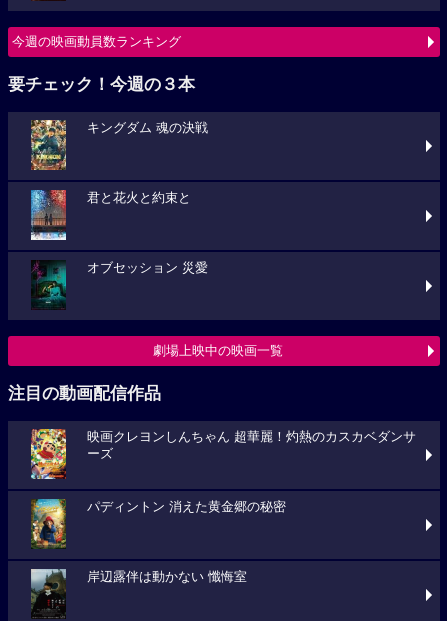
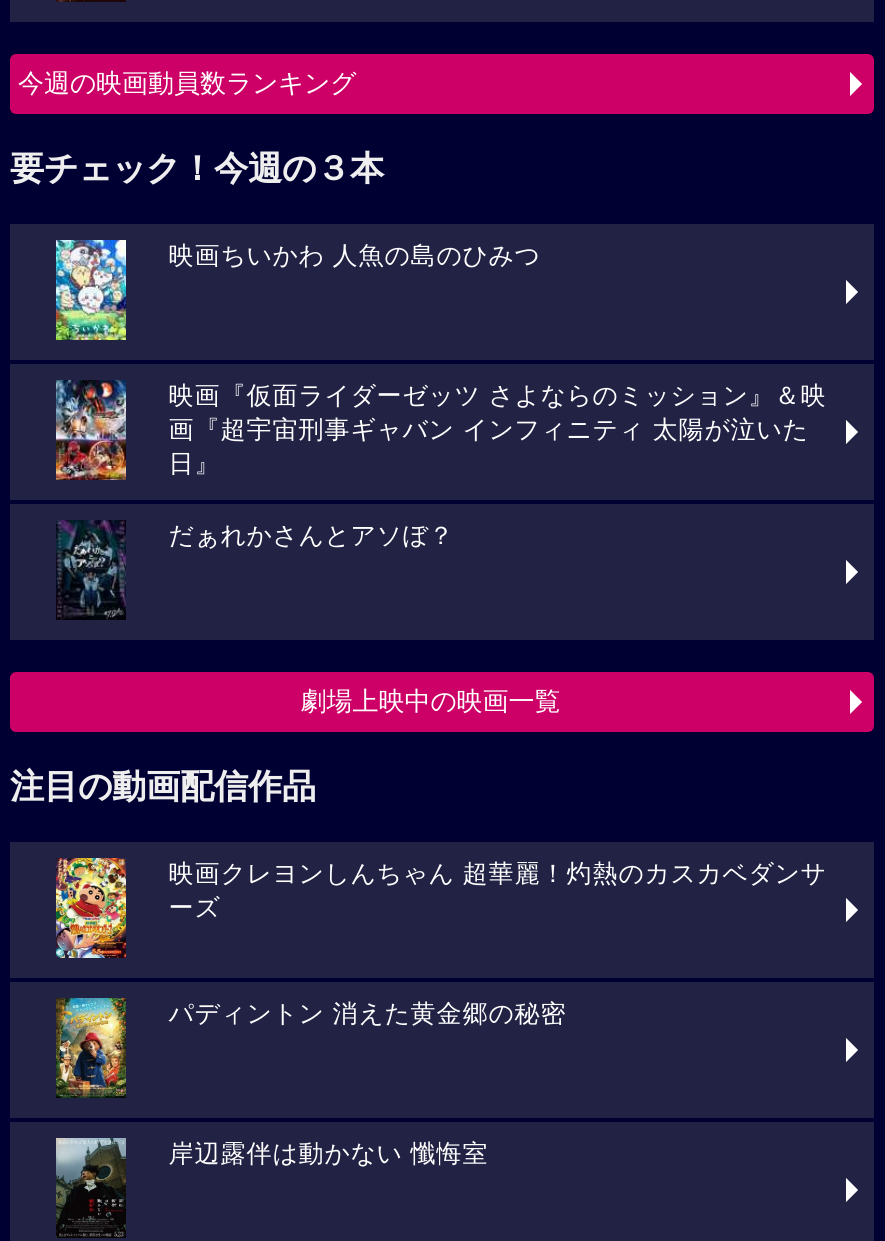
[30,119,208,171] [image] | キングダム 魂の決戦 -> [54,238,541,342] [image] | 映画ちいかわ 人魚の島のひみつ
[30,189,191,241] [image] | 君と花火と約束と -> [54,380,827,480] [image] | 映画『仮面ライダーゼッツ さよならのミッション』＆映 | 画『超宇宙刑事ギャバン インフィニティ 太陽が泣いた | 日』
[31,260,208,307] [image] | オブセッション 災愛 -> [58,520,455,616] [image] | だぁれかさんとアソぼ？

